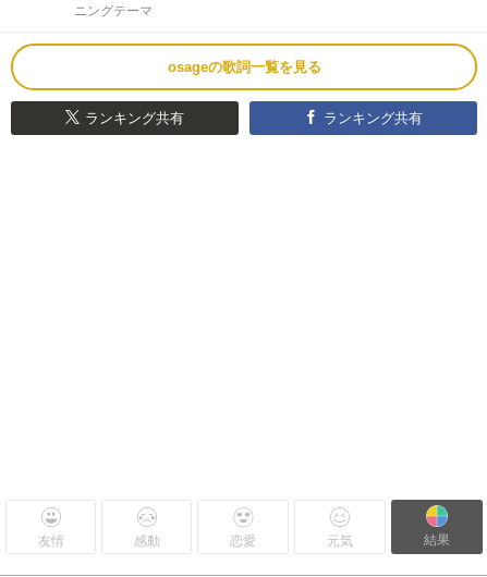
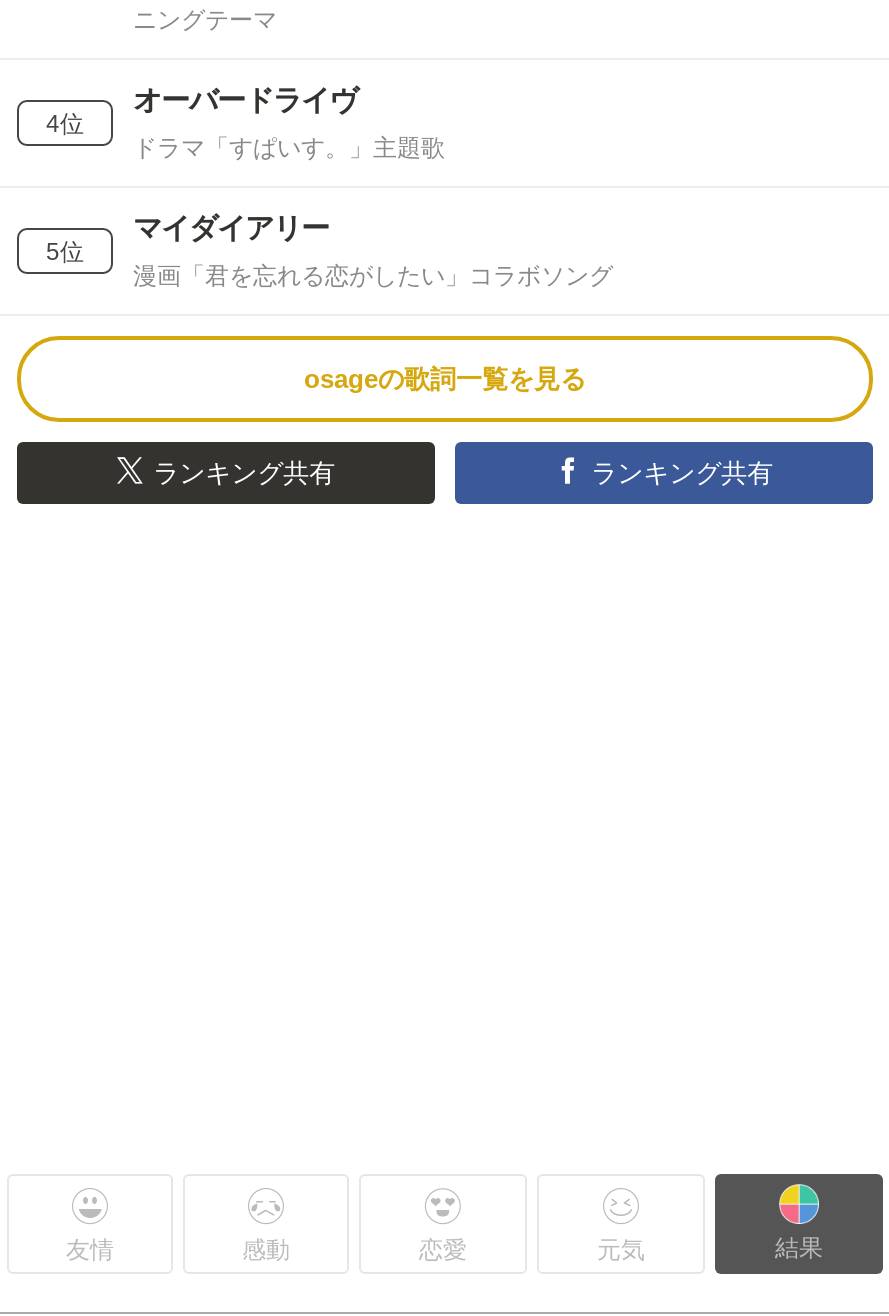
none -> [46,110,84,138] 4位
none -> [46,238,84,266] 5位
none -> [133,84,445,162] オーバードライヴ | ドラマ「すぱいす。」主題歌
none -> [133,212,613,290] マイダイアリー | 漫画「君を忘れる恋がしたい」コラボソング

